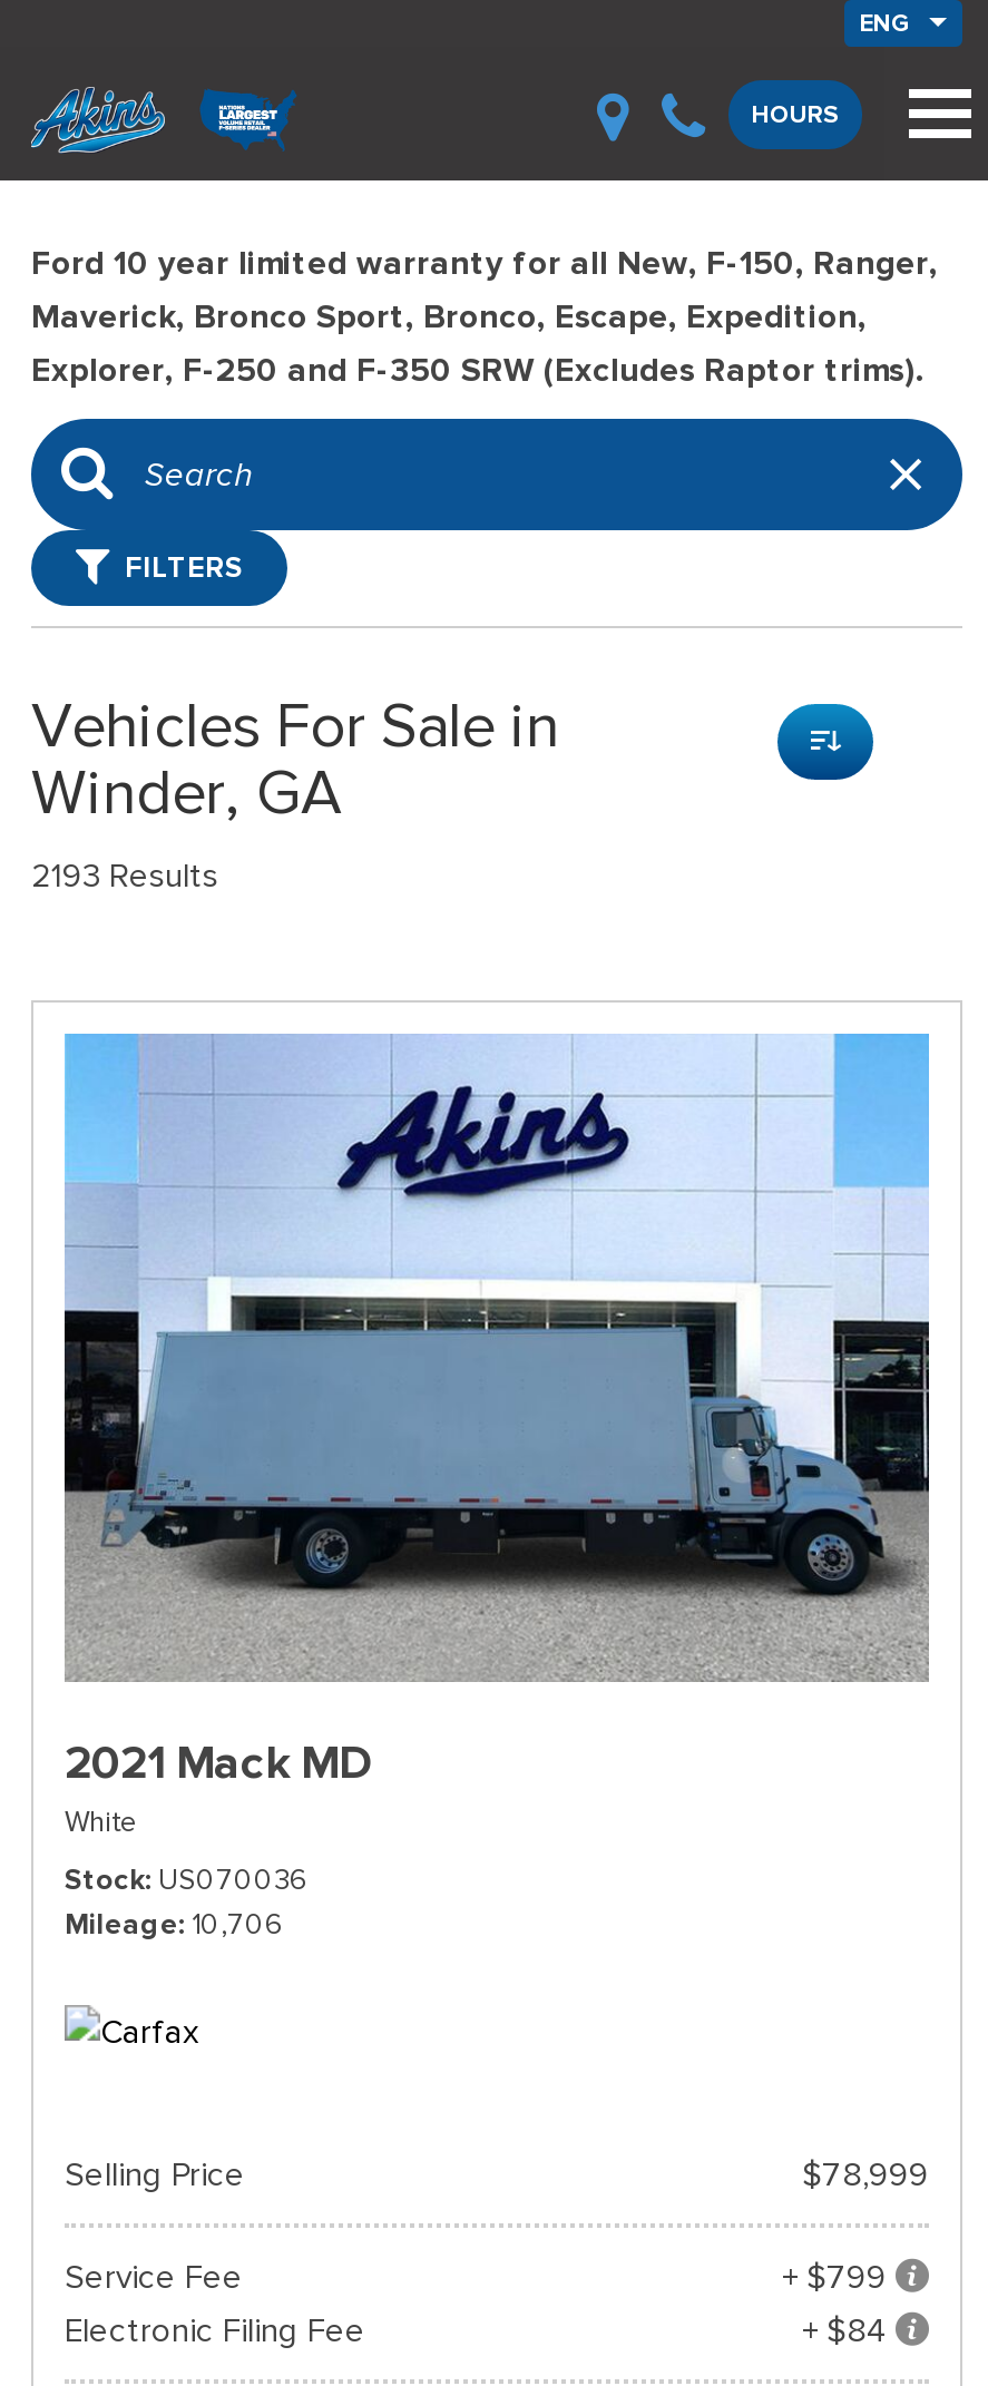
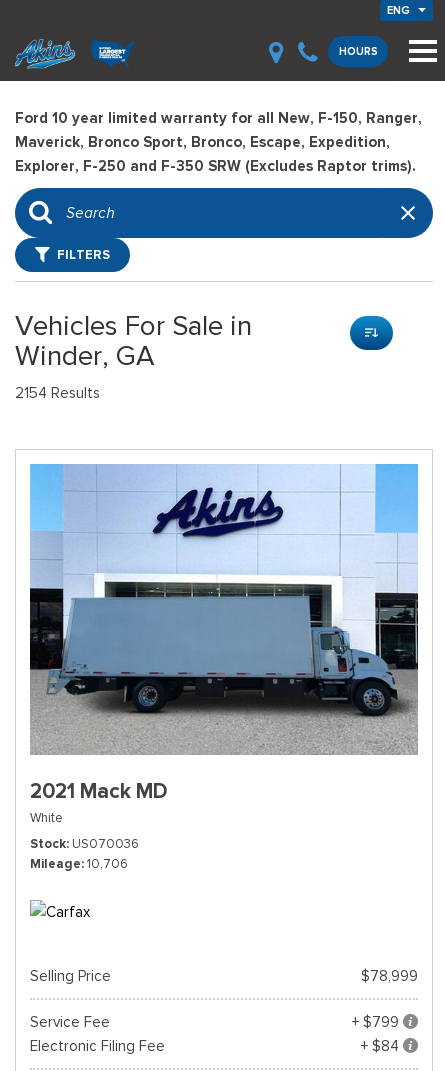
[31,855,218,896] 2193 Results -> [15,384,100,402] 2154 Results

